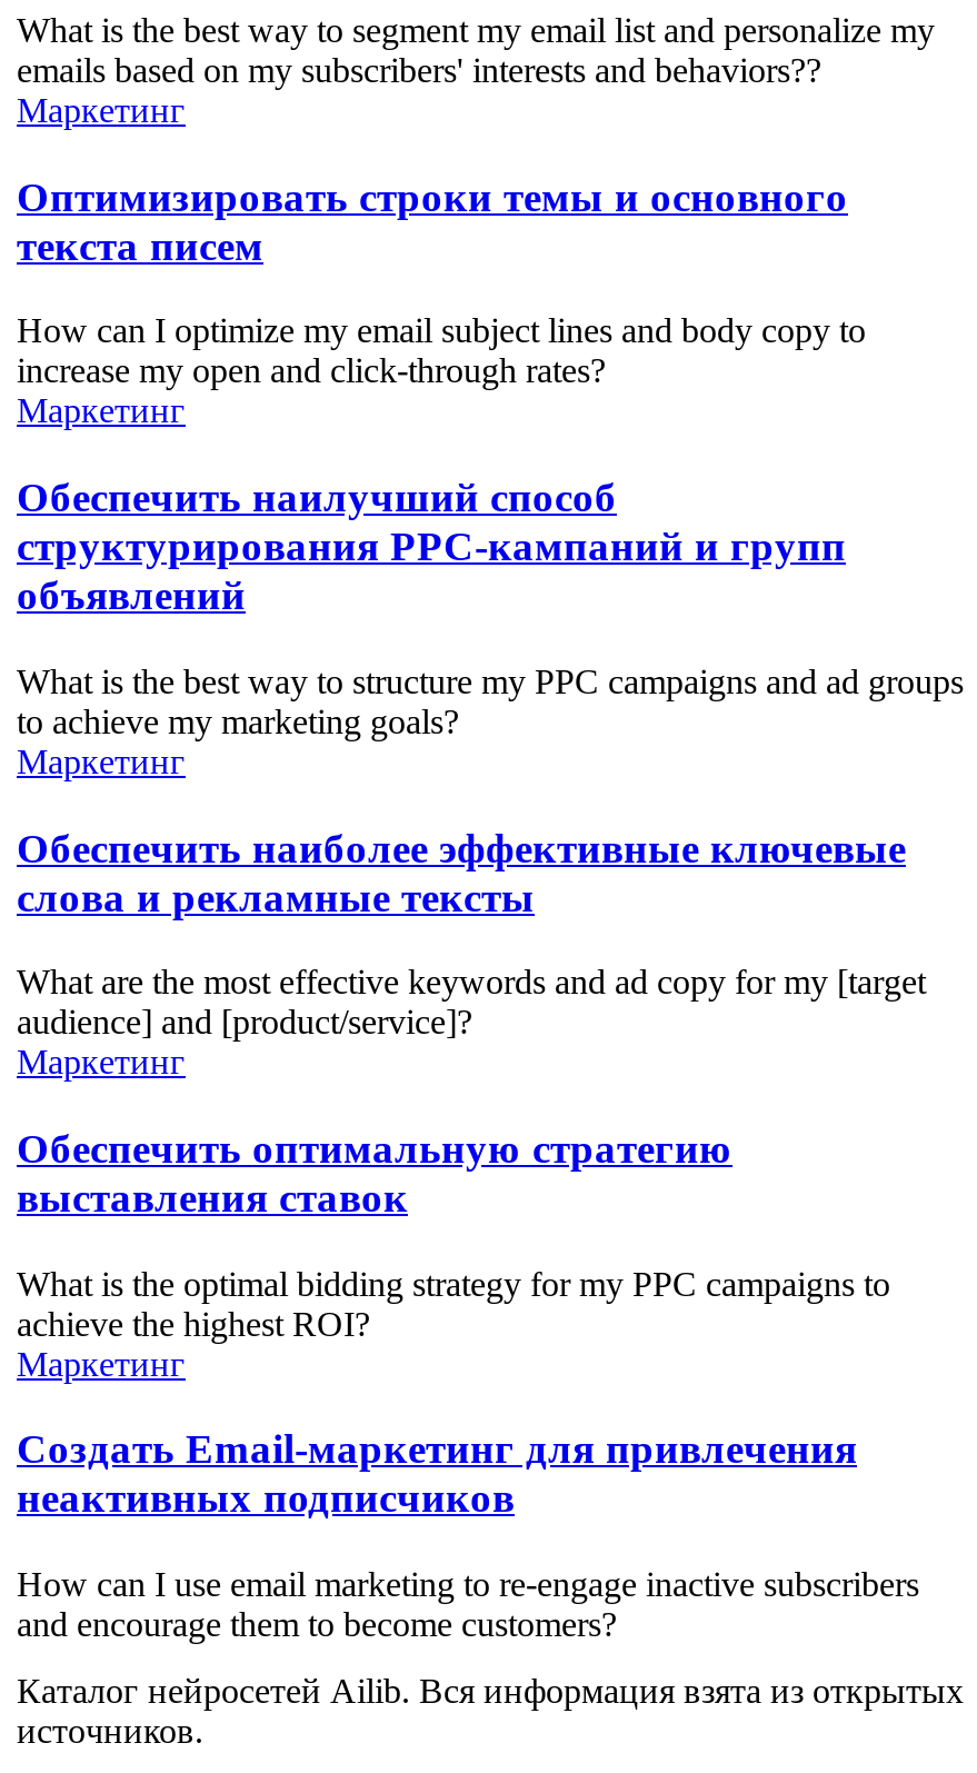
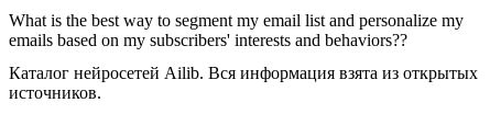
[17,92,964,1644] Маркетинг | Оптимизировать строки темы и основного | текста писем | How can I optimize my email subject lines and body copy to | increase my open and click-through rates? | Маркетинг | Обеспечить наилучший способ | структурирования PPC-кампаний и групп | объявлений | What is the best way to structure my PPC campaigns and ad groups | to achieve my marketing goals? | Маркетинг | Обеспечить наиболее эффективные ключевые | слова и рекламные тексты | What are the most effective keywords and ad copy for my [target | audience] and [product/service]? | Маркетинг | Обеспечить оптимальную стратегию | выставления ставок | What is the optimal bidding strategy for my PPC campaigns to | achieve the highest ROI? | Маркетинг | Создать Email-маркетинг для привлечения | неактивных подписчиков | How can I use email marketing to re-engage inactive subscribers | and encourage them to become customers? -> none

